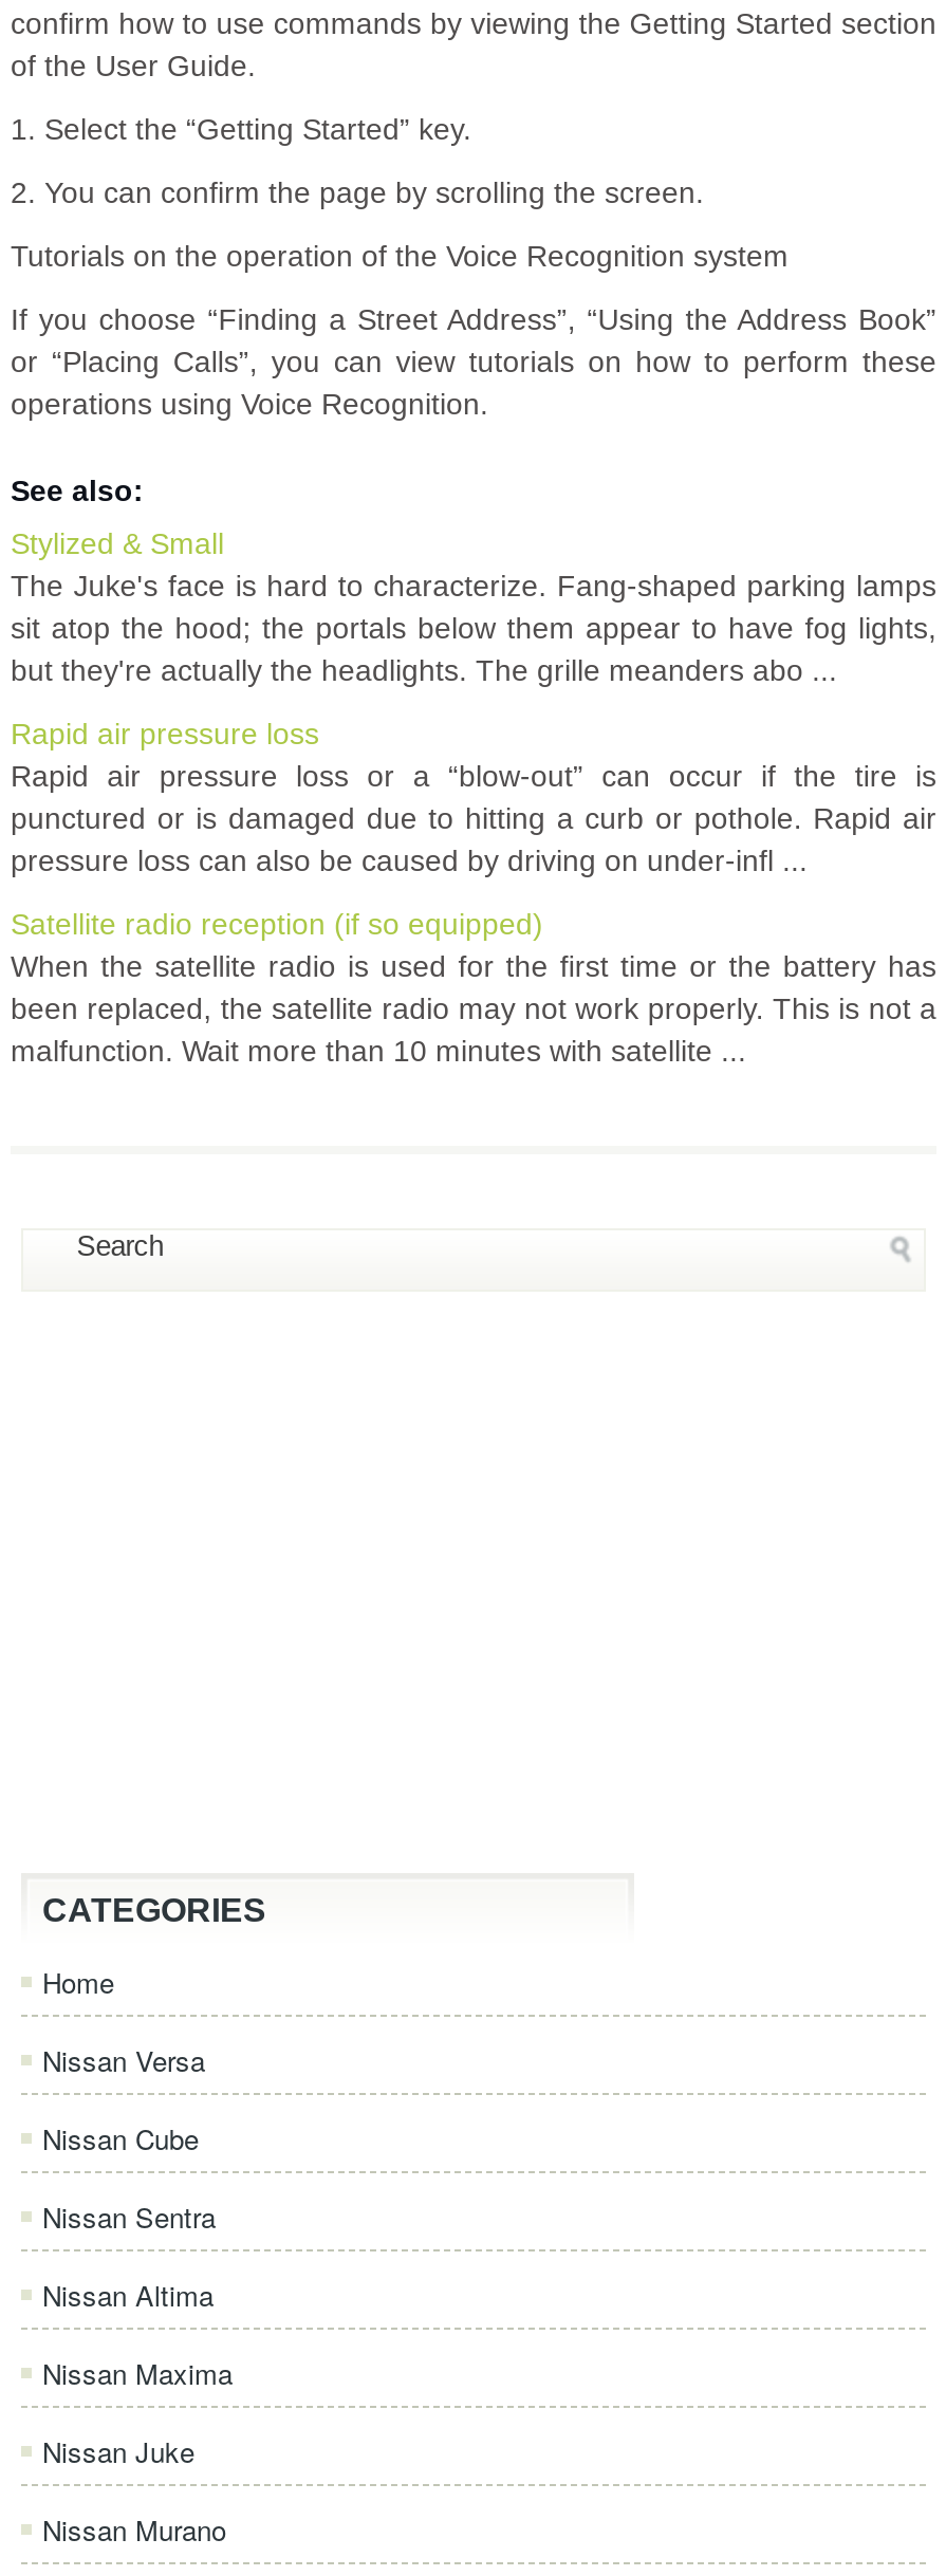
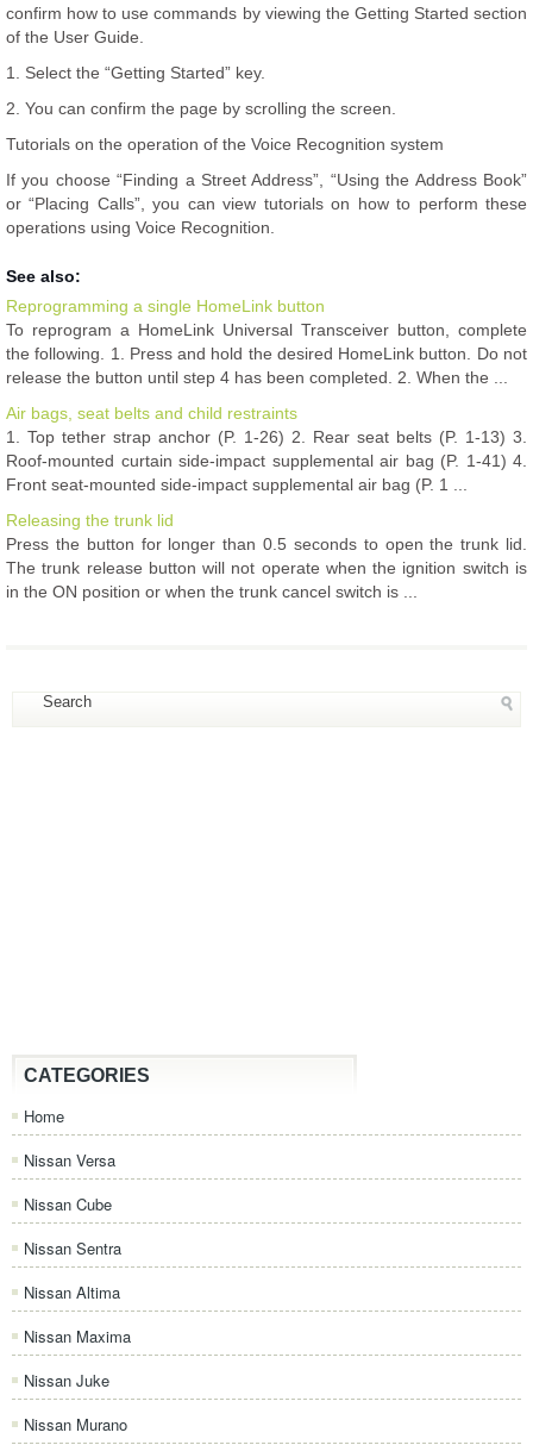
[11,526,936,687] Stylized & Small | The Juke's face is hard to characterize. Fang-shaped parking lamps | sit atop the hood; the portals below them appear to have fog lights, | but they're actually the headlights. The grille meanders abo ... -> [6,296,527,387] Reprogramming a single HomeLink button | To reprogram a HomeLink Universal Transceiver button, complete | the following. 1. Press and hold the desired HomeLink button. Do not | release the button until step 4 has been completed. 2. When the ...
[11,717,936,877] Rapid air pressure loss | Rapid air pressure loss or a “blow-out” can occur if the tire is | punctured or is damaged due to hitting a curb or pothole. Rapid air | pressure loss can also be caused by driving on under-infl ... -> [6,404,527,494] Air bags, seat belts and child restraints | 1. Top tether strap anchor (P. 1-26) 2. Rear seat belts (P. 1-13) 3. | Roof-mounted curtain side-impact supplemental air bag (P. 1-41) 4. | Front seat-mounted side-impact supplemental air bag (P. 1 ...
[11,907,936,1068] Satellite radio reception (if so equipped) | When the satellite radio is used for the first time or the battery has | been replaced, the satellite radio may not work properly. This is not a | malfunction. Wait more than 10 minutes with satellite ... -> [6,511,527,601] Releasing the trunk lid | Press the button for longer than 0.5 seconds to open the trunk lid. | The trunk release button will not operate when the ignition switch is | in the ON position or when the trunk cancel switch is ...

